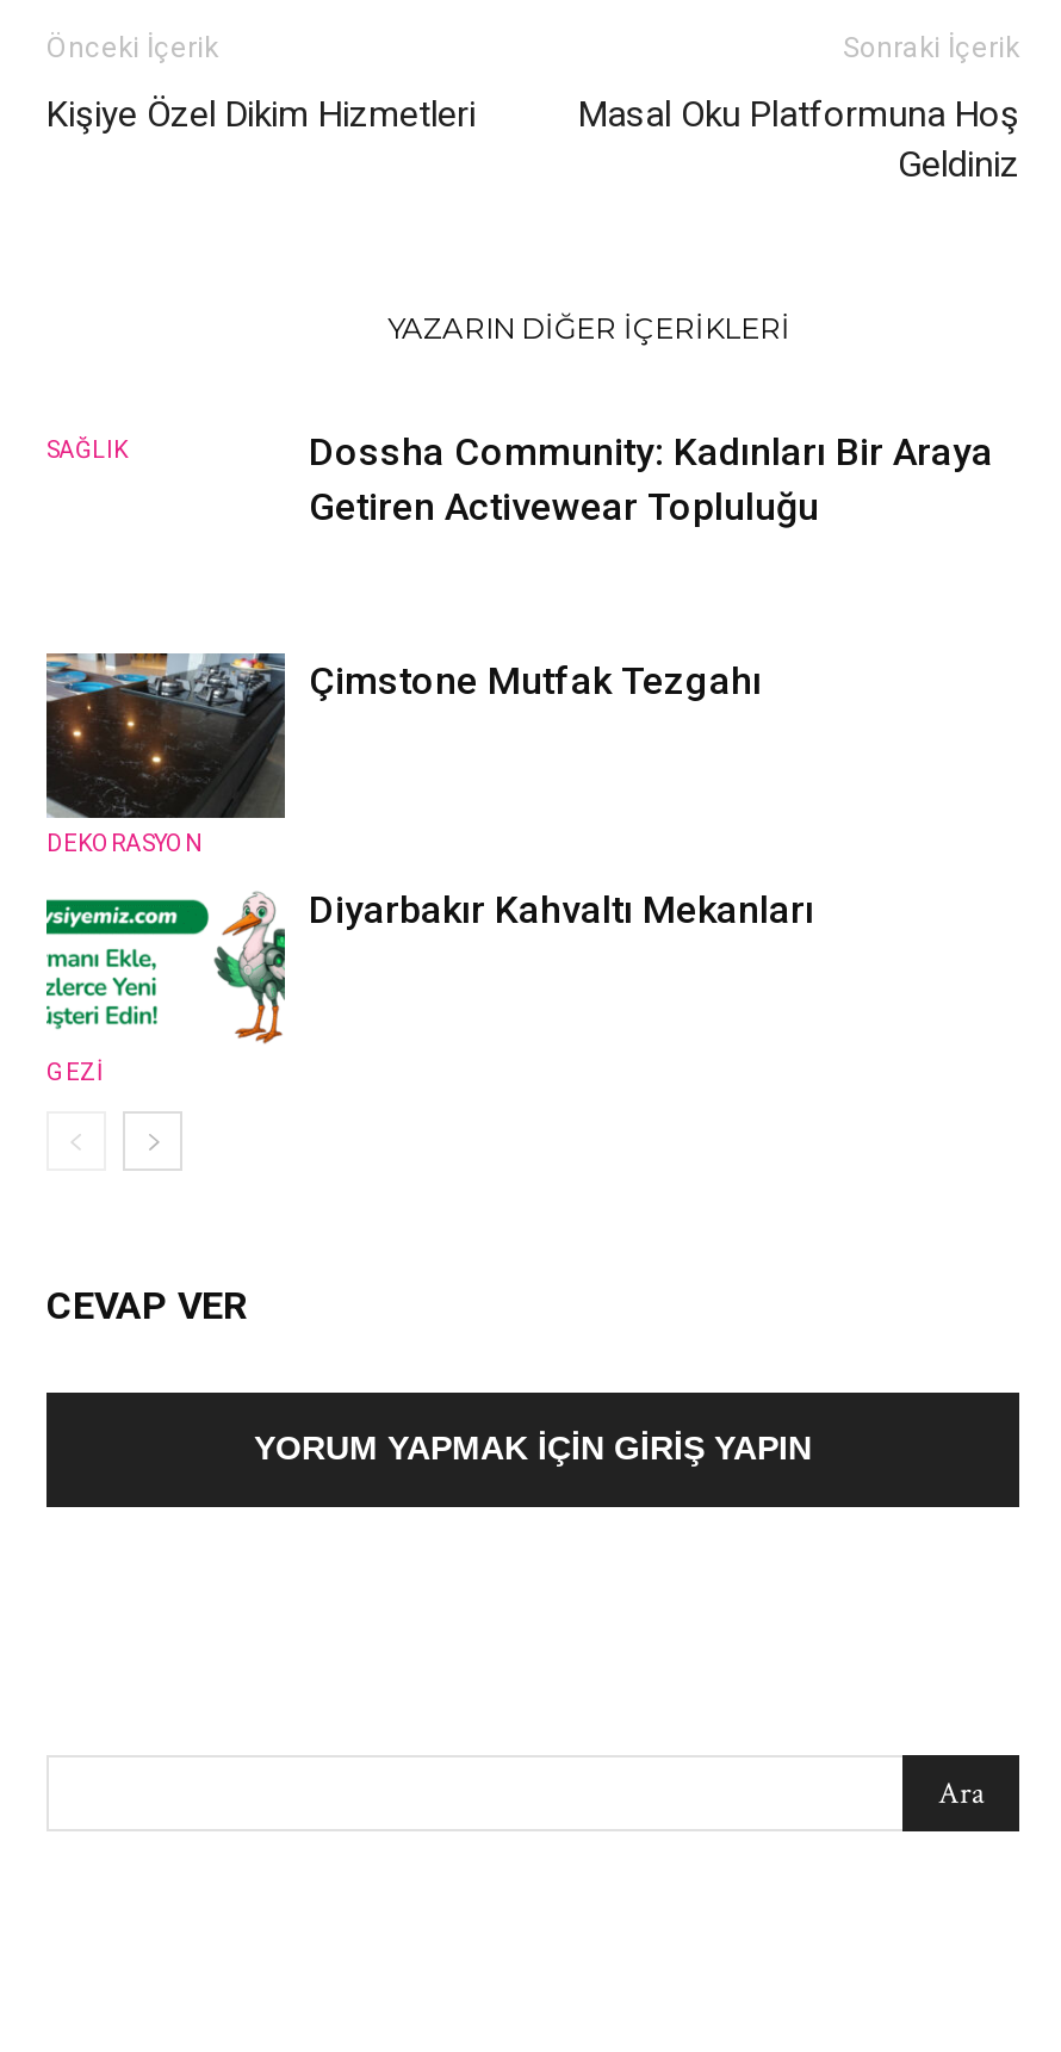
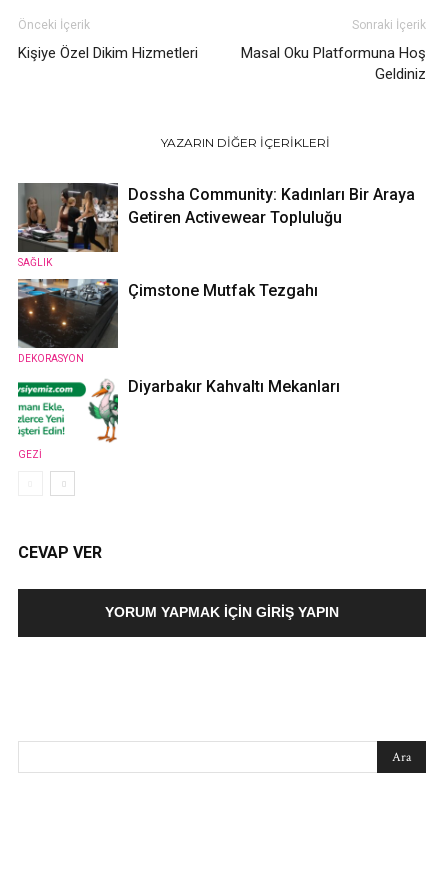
none -> [17,182,119,253] [image]
moved [46,437,128,463] -> [18,257,52,268]: SAĞLIK

